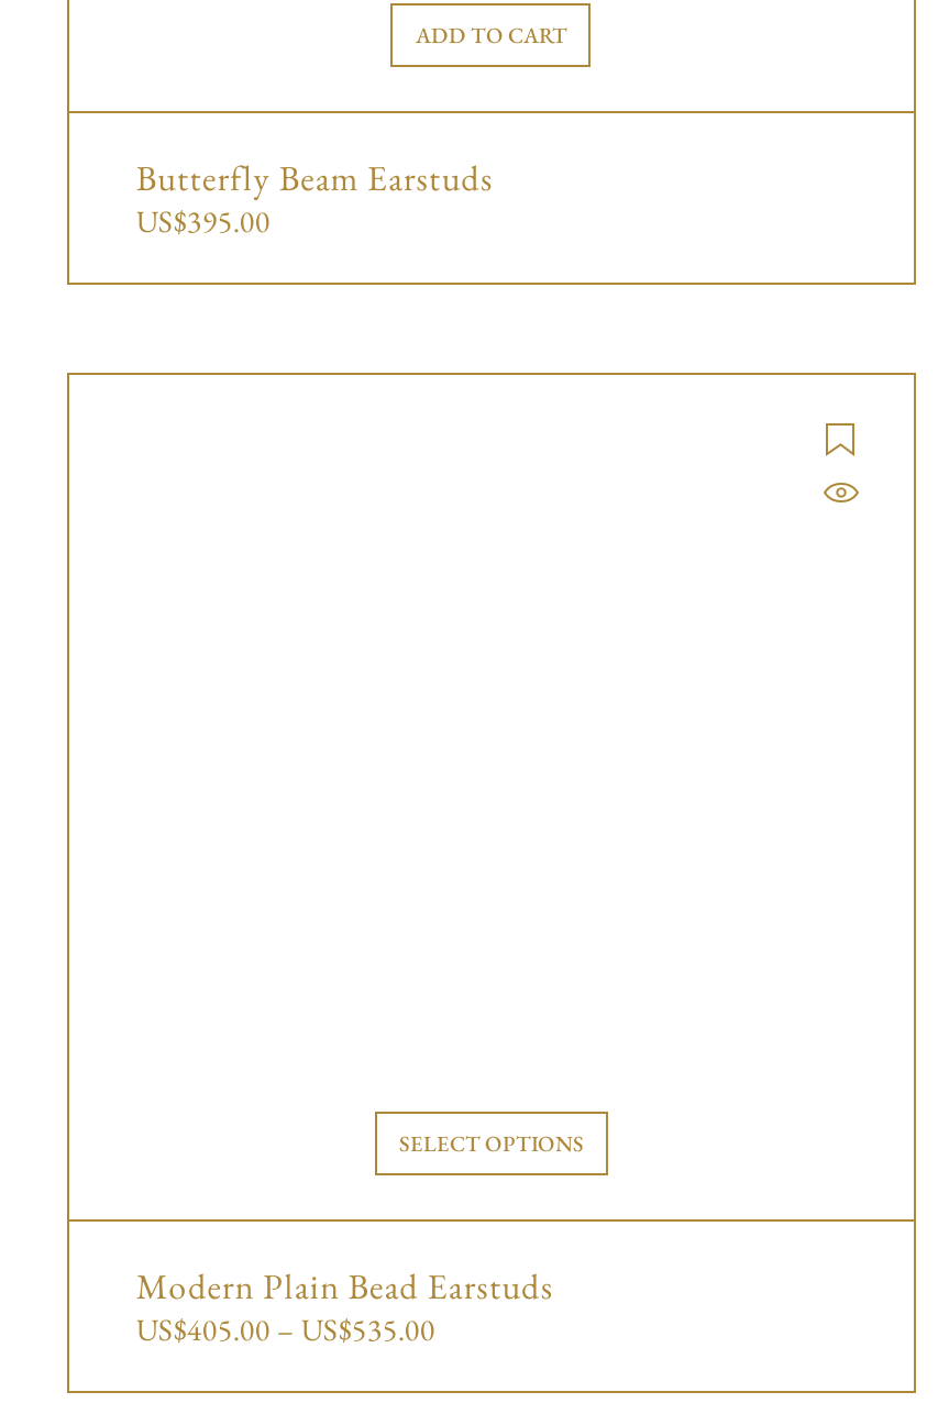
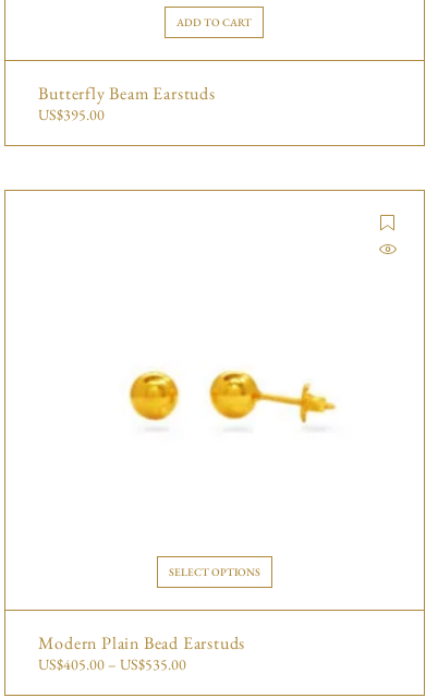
none -> [126,368,182,432] [image]
none -> [206,369,338,432] [image]

